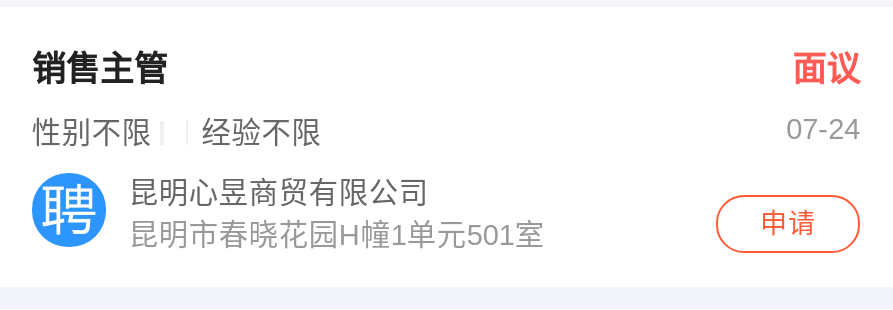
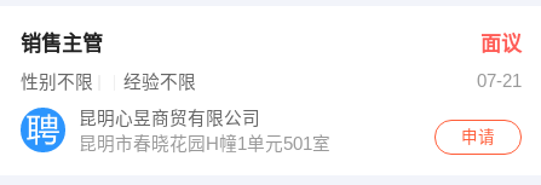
[786,114,860,146] 07-24 -> [477,71,522,91] 07-21

